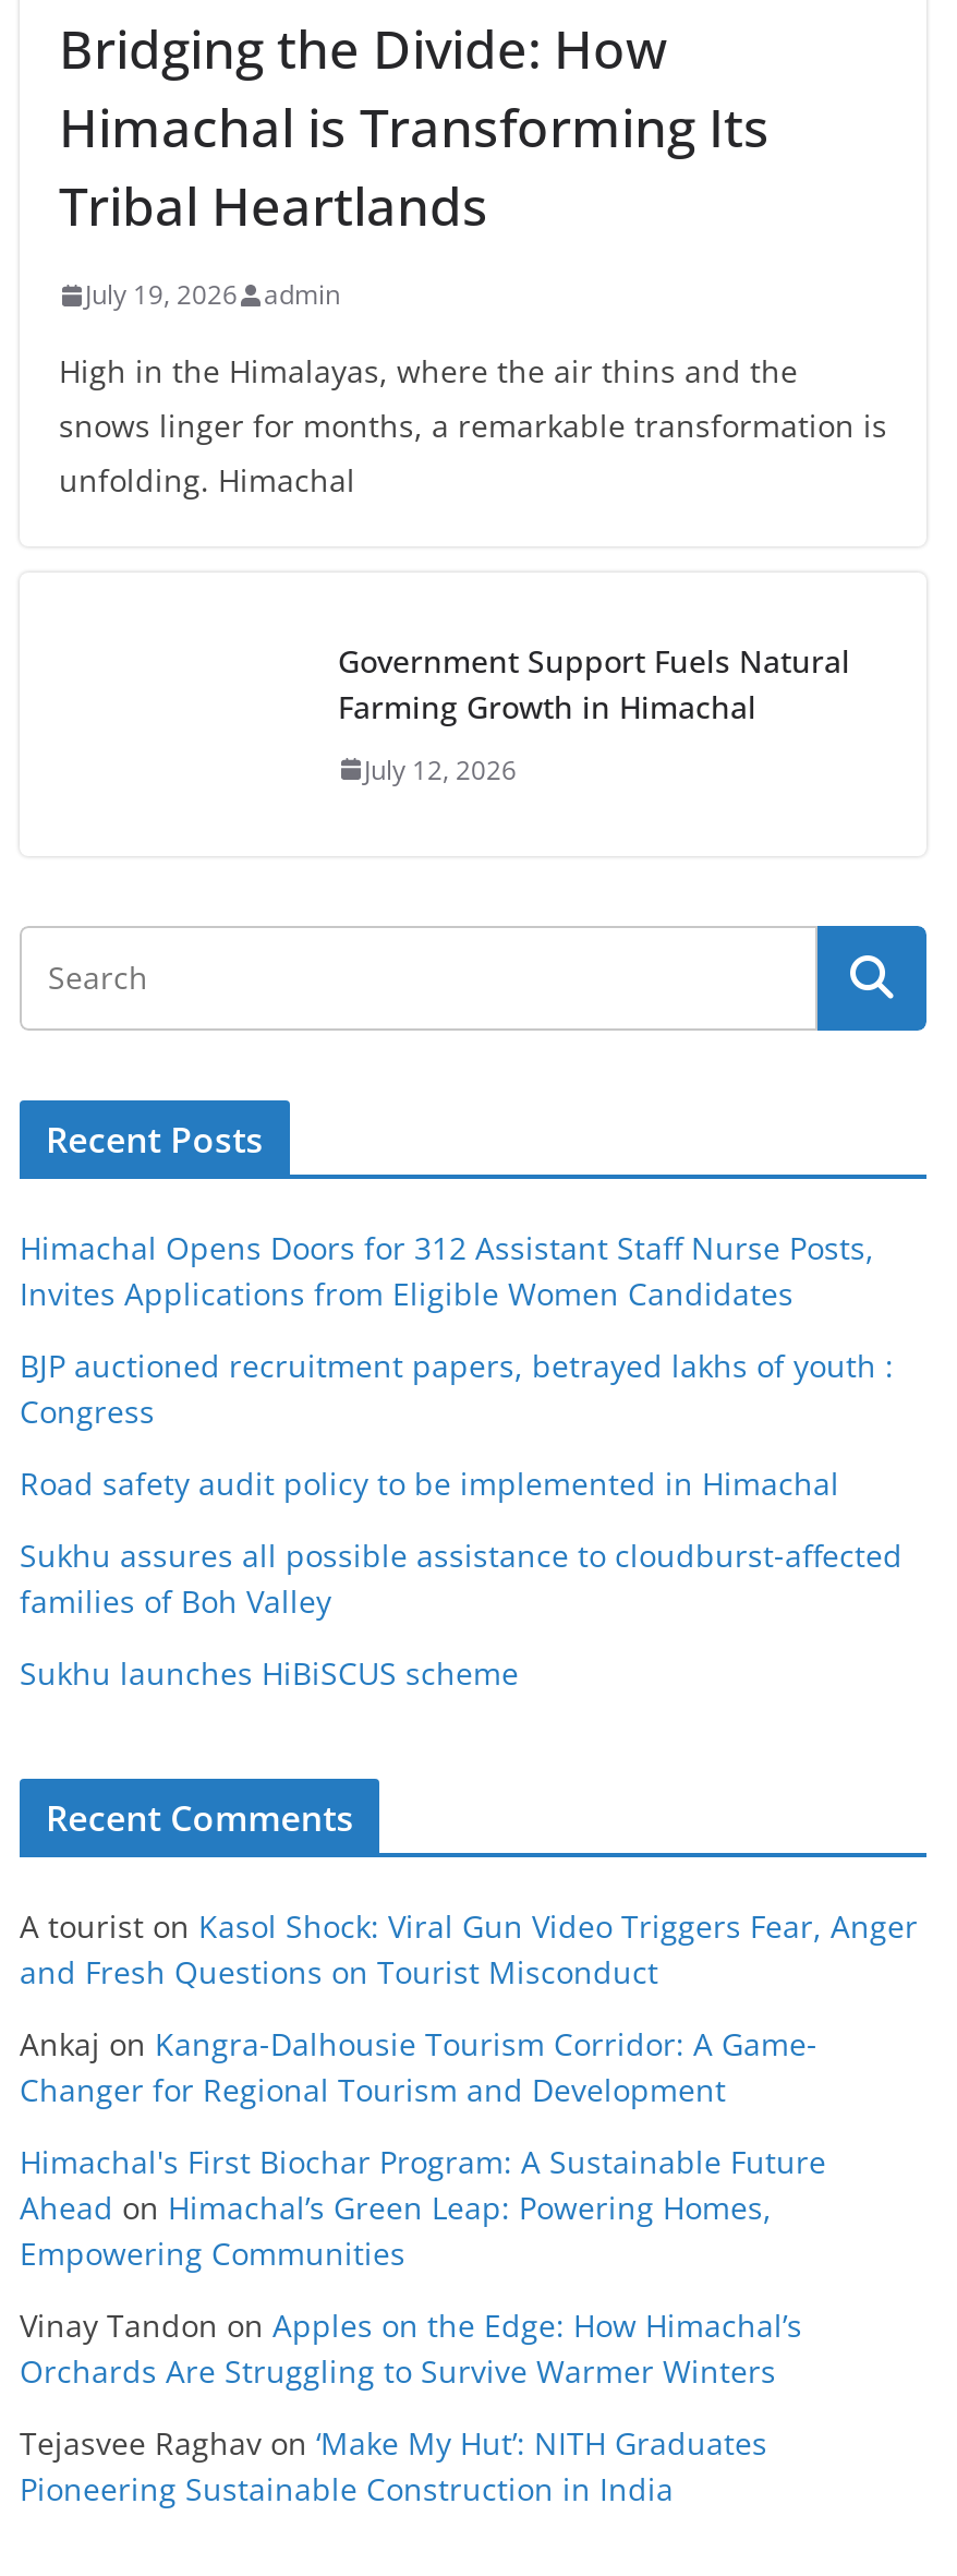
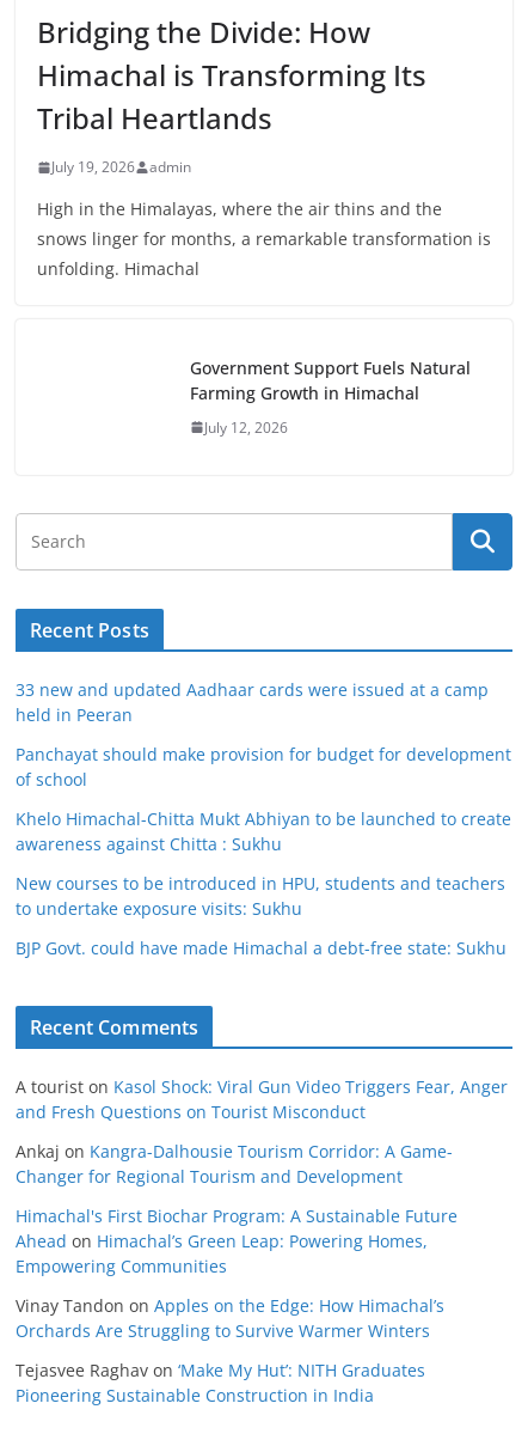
[20,1227,874,1314] Himachal Opens Doors for 312 Assistant Staff Nurse Posts, | Invites Applications from Eligible Women Candidates -> [16,678,489,726] 33 new and updated Aadhaar cards were issued at a camp | held in Peeran
[20,1345,894,1432] BJP auctioned recruitment papers, betrayed lakhs of youth : | Congress -> [16,743,511,791] Panchayat should make provision for budget for development | of school
[20,1463,839,1504] Road safety audit policy to be implemented in Himachal -> [16,807,511,855] Khelo Himachal-Chitta Mukt Abhiyan to be launched to create | awareness against Chitta : Sukhu
[20,1535,903,1622] Sukhu assures all possible assistance to cloudburst-affected | families of Boh Valley -> [16,872,505,920] New courses to be introduced in HPU, students and teachers | to undertake exposure visits: Sukhu
[20,1652,519,1694] Sukhu launches HiBiSCUS scheme -> [16,937,506,959] BJP Govt. could have made Himachal a debt-free state: Sukhu

